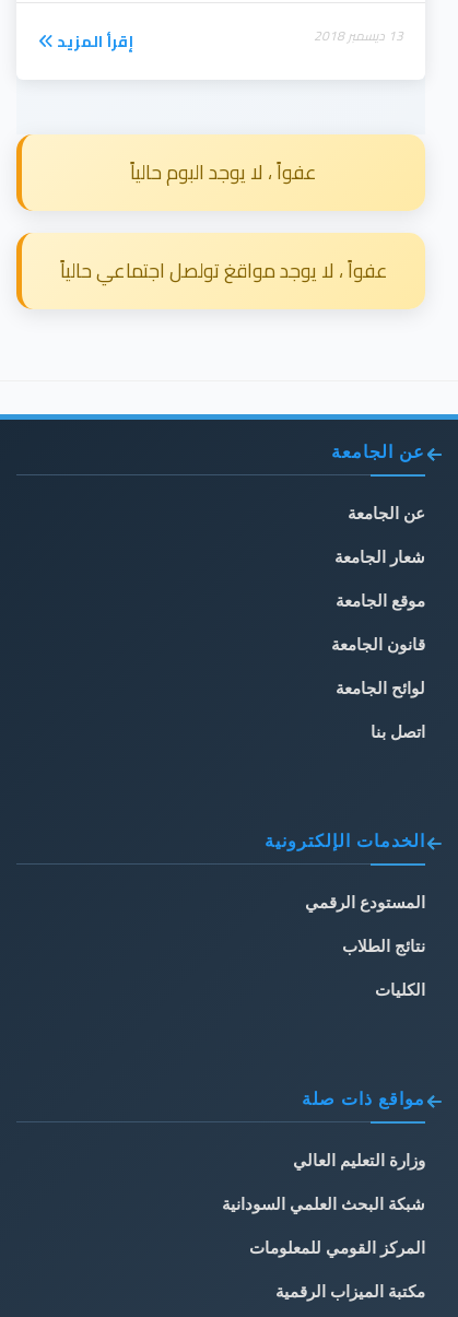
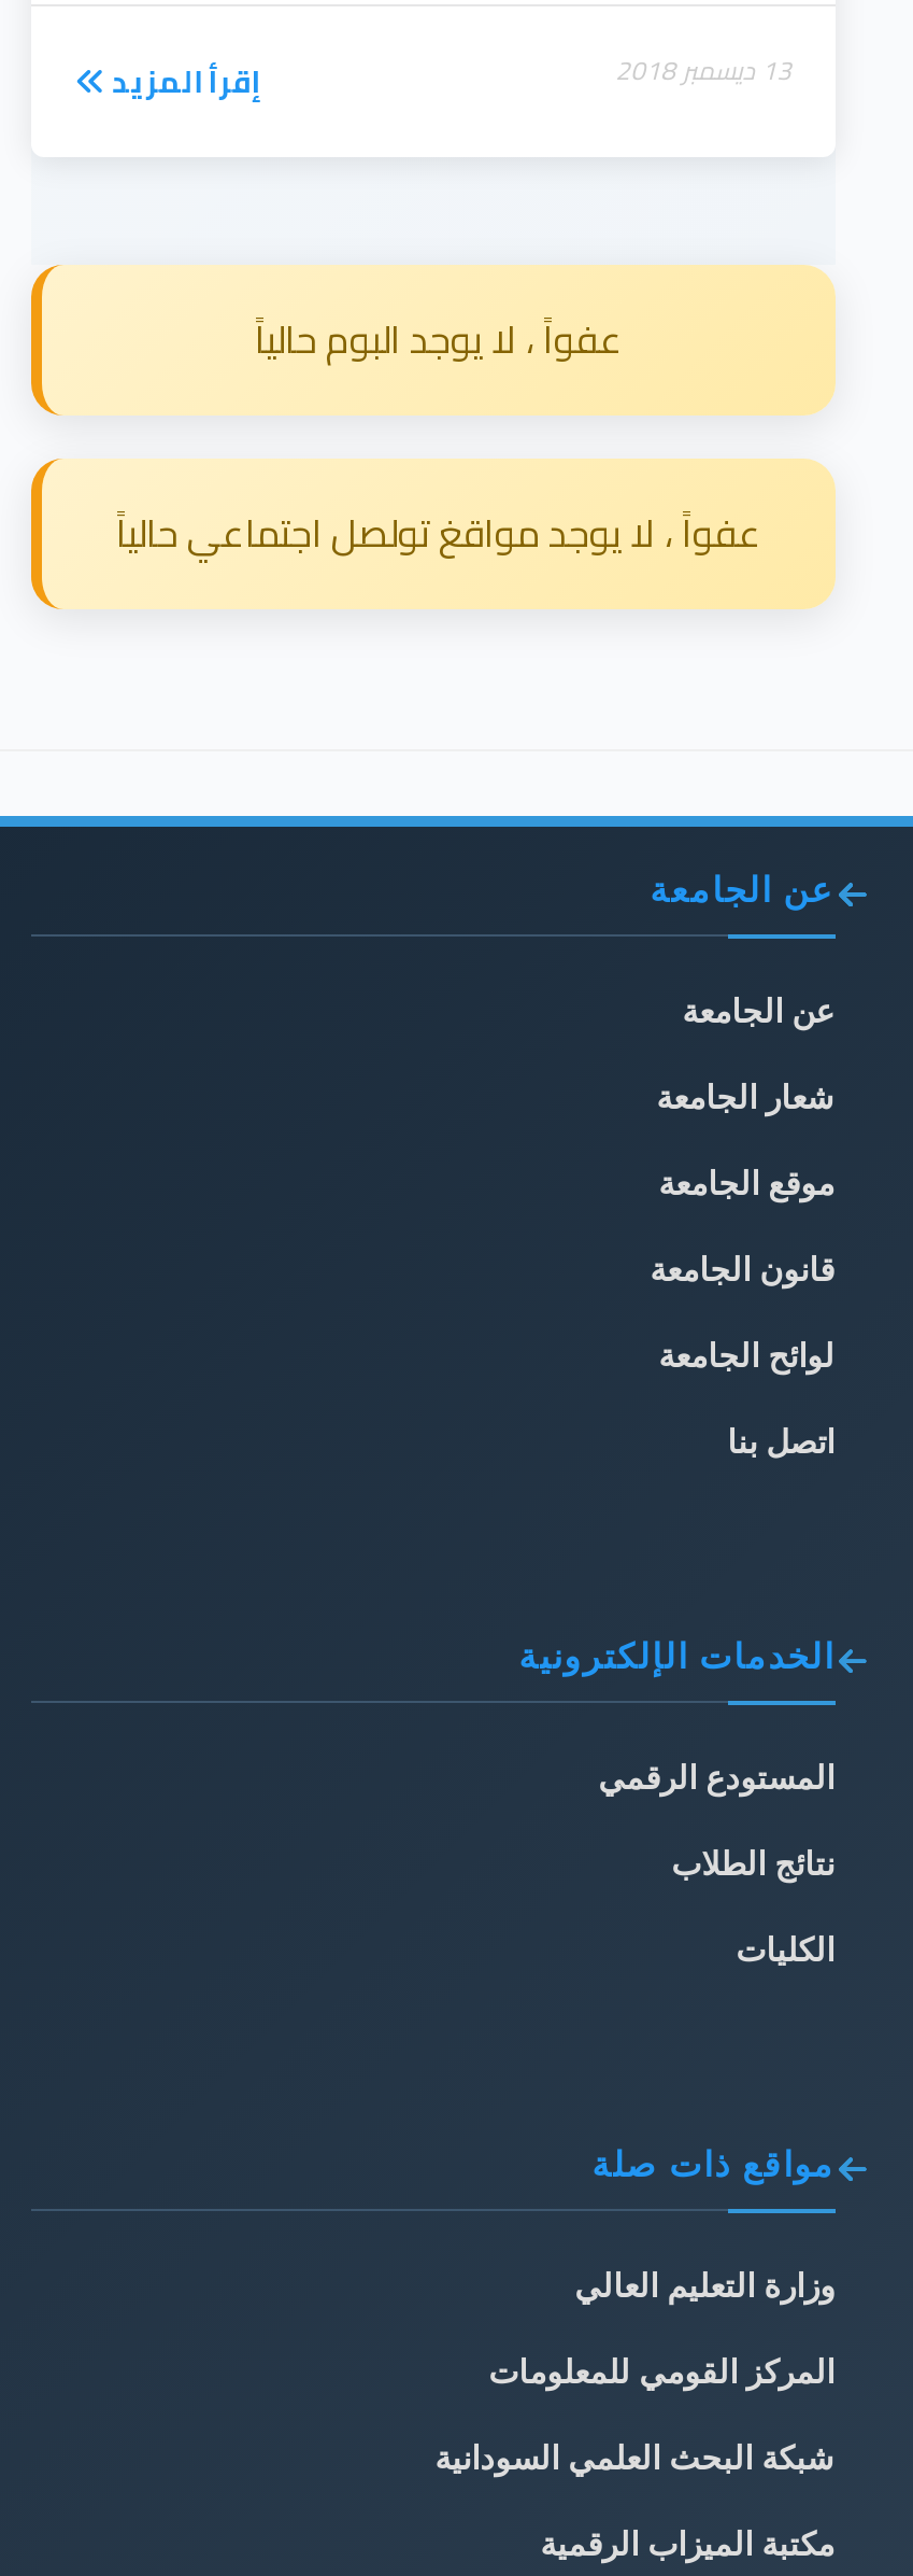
moved [221,1192,425,1214] -> [435,2435,835,2478]: شبكة البحث العلمي السودانية
moved [249,1236,425,1258] -> [488,2349,835,2392]: المركز القومي للمعلومات

